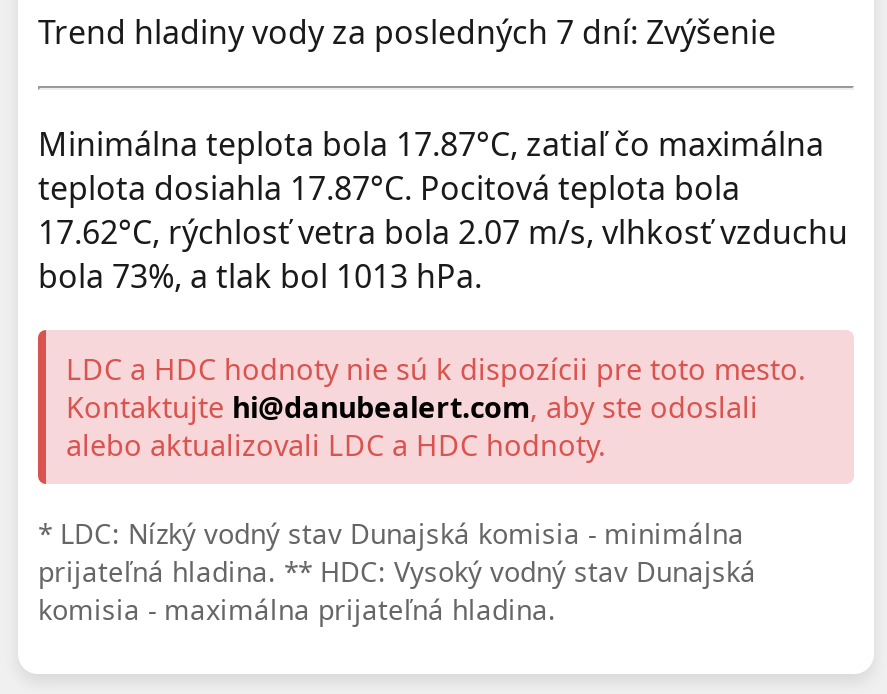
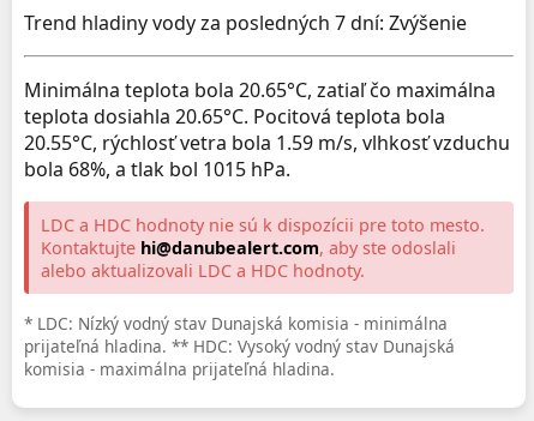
[38,122,824,166] Minimálna teplota bola 17.87°C, zatiaľ čo maximálna -> [24,77,496,103] Minimálna teplota bola 20.65°C, zatiaľ čo maximálna
[38,166,740,210] teplota dosiahla 17.87°C. Pocitová teplota bola -> [24,103,445,129] teplota dosiahla 20.65°C. Pocitová teplota bola
[38,210,848,254] 17.62°C, rýchlosť vetra bola 2.07 m/s, vlhkosť vzduchu -> [24,129,510,156] 20.55°C, rýchlosť vetra bola 1.59 m/s, vlhkosť vzduchu
[38,254,482,298] bola 73%, a tlak bol 1013 hPa. -> [24,156,290,182] bola 68%, a tlak bol 1015 hPa.

